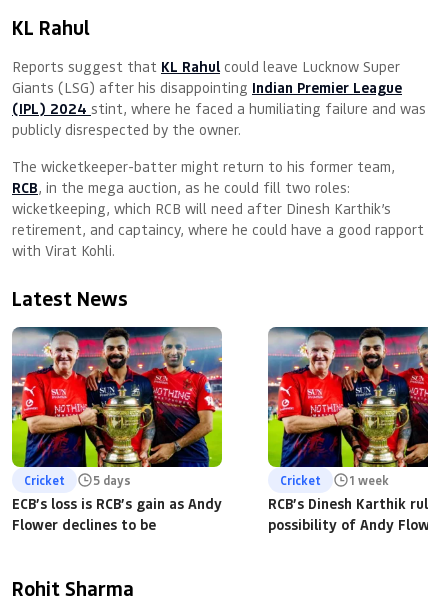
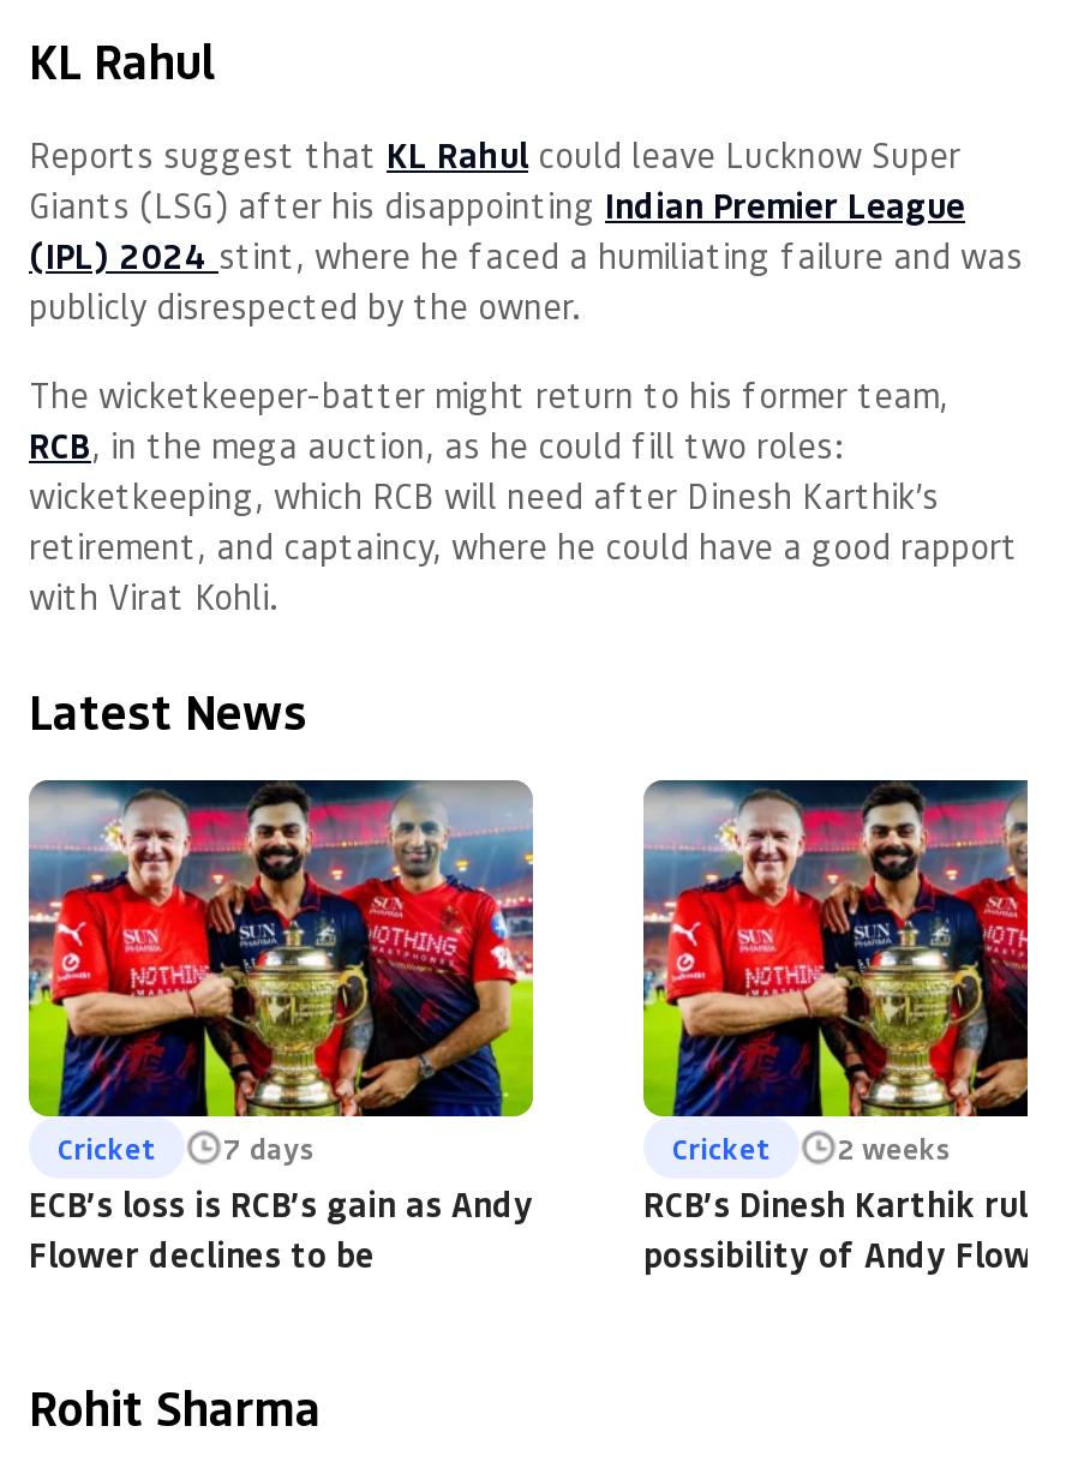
[24,472,131,488] Cricket 5 days -> [58,1129,317,1167] Cricket 7 days
[280,472,389,488] Cricket 1 week -> [672,1129,953,1167] Cricket 2 weeks

